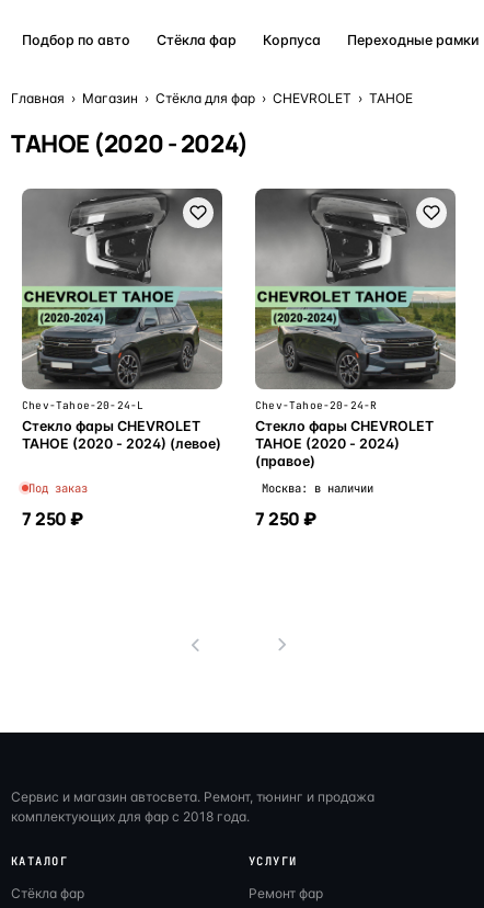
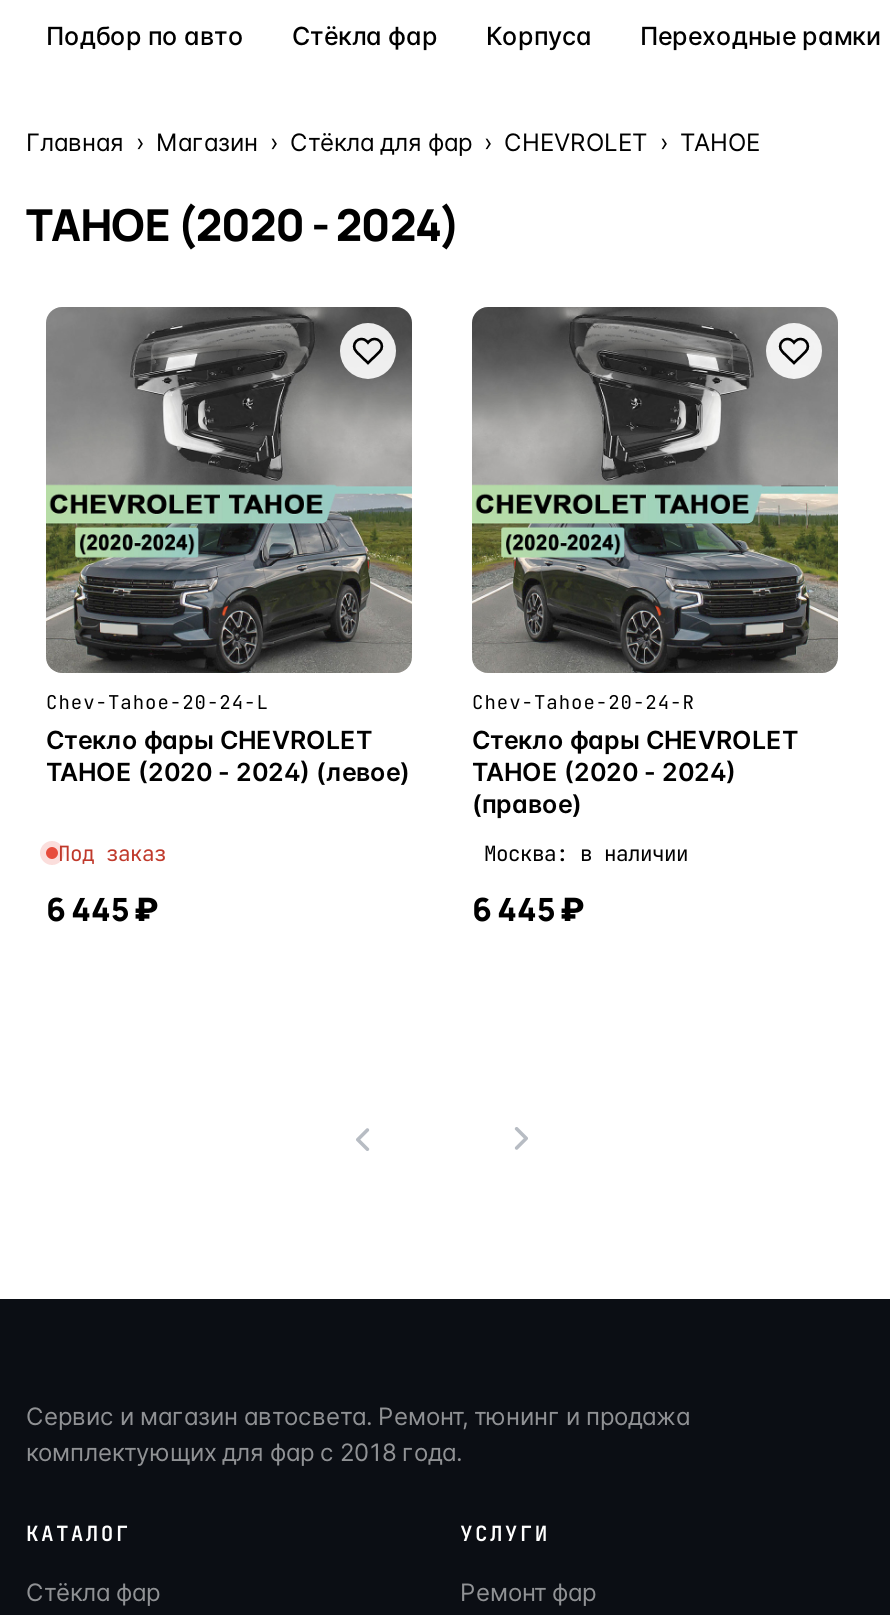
[22,506,83,530] 7 250 ₽ -> [46,886,158,930] 6 445 ₽
[255,506,316,530] 7 250 ₽ -> [472,886,584,930] 6 445 ₽

